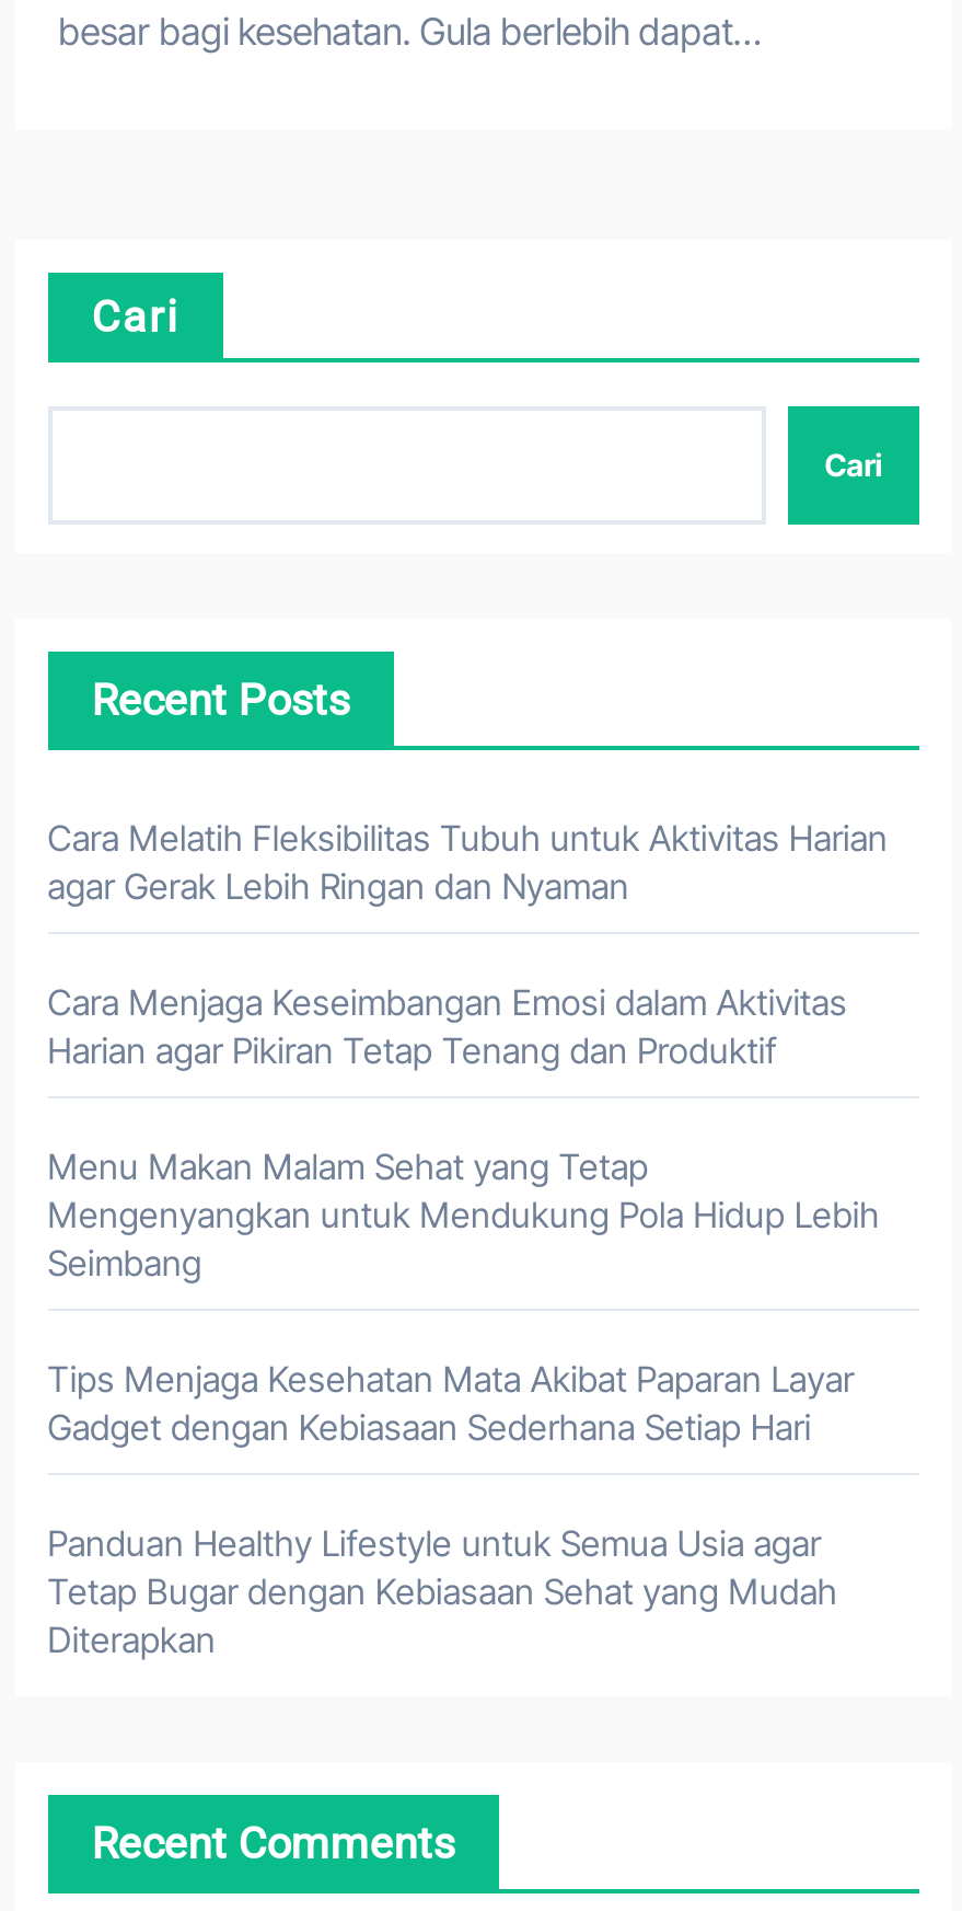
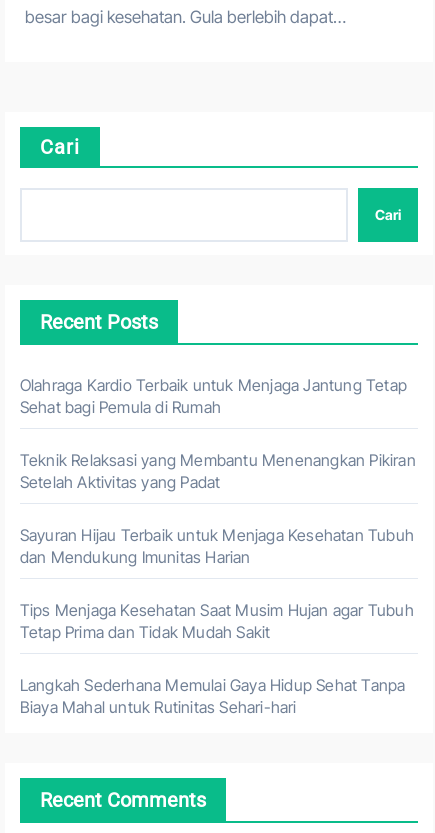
[48,816,888,908] Cara Melatih Fleksibilitas Tubuh untuk Aktivitas Harian | agar Gerak Lebih Ringan dan Nyaman -> [20,375,407,417] Olahraga Kardio Terbaik untuk Menjaga Jantung Tetap | Sehat bagi Pemula di Rumah
[48,980,848,1072] Cara Menjaga Keseimbangan Emosi dalam Aktivitas | Harian agar Pikiran Tetap Tenang dan Produktif -> [20,450,416,492] Teknik Relaksasi yang Membantu Menenangkan Pikiran | Setelah Aktivitas yang Padat
[48,1144,880,1285] Menu Makan Malam Sehat yang Tetap | Mengenyangkan untuk Mendukung Pola Hidup Lebih | Seimbang -> [20,525,414,567] Sayuran Hijau Terbaik untuk Menjaga Kesehatan Tubuh | dan Mendukung Imunitas Harian
[48,1357,855,1449] Tips Menjaga Kesehatan Mata Akibat Paparan Layar | Gadget dengan Kebiasaan Sederhana Setiap Hari -> [20,600,414,642] Tips Menjaga Kesehatan Saat Musim Hujan agar Tubuh | Tetap Prima dan Tidak Mudah Sakit
[48,1521,838,1661] Panduan Healthy Lifestyle untuk Semua Usia agar | Tetap Bugar dengan Kebiasaan Sehat yang Mudah | Diterapkan -> [20,675,405,717] Langkah Sederhana Memulai Gaya Hidup Sehat Tanpa | Biaya Mahal untuk Rutinitas Sehari-hari

